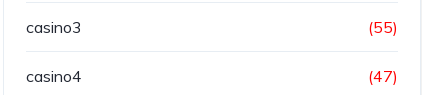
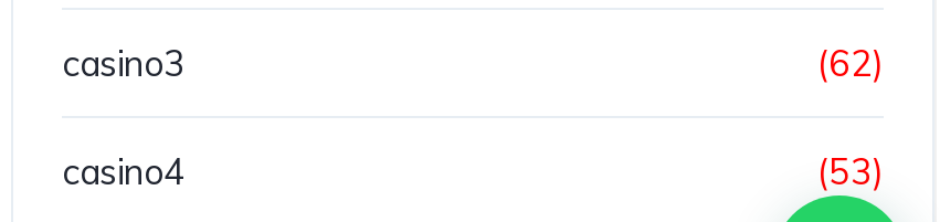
[368,17,398,37] (55) -> [817,40,884,84] (62)
[368,66,398,86] (47) -> [817,148,884,193] (53)

